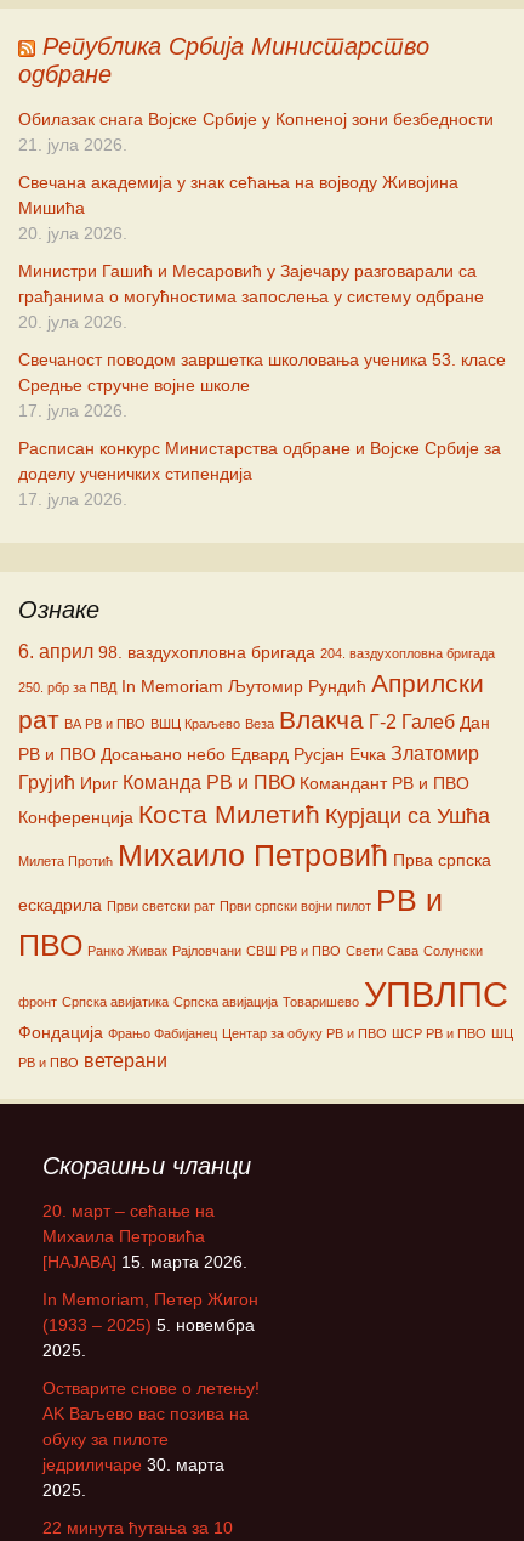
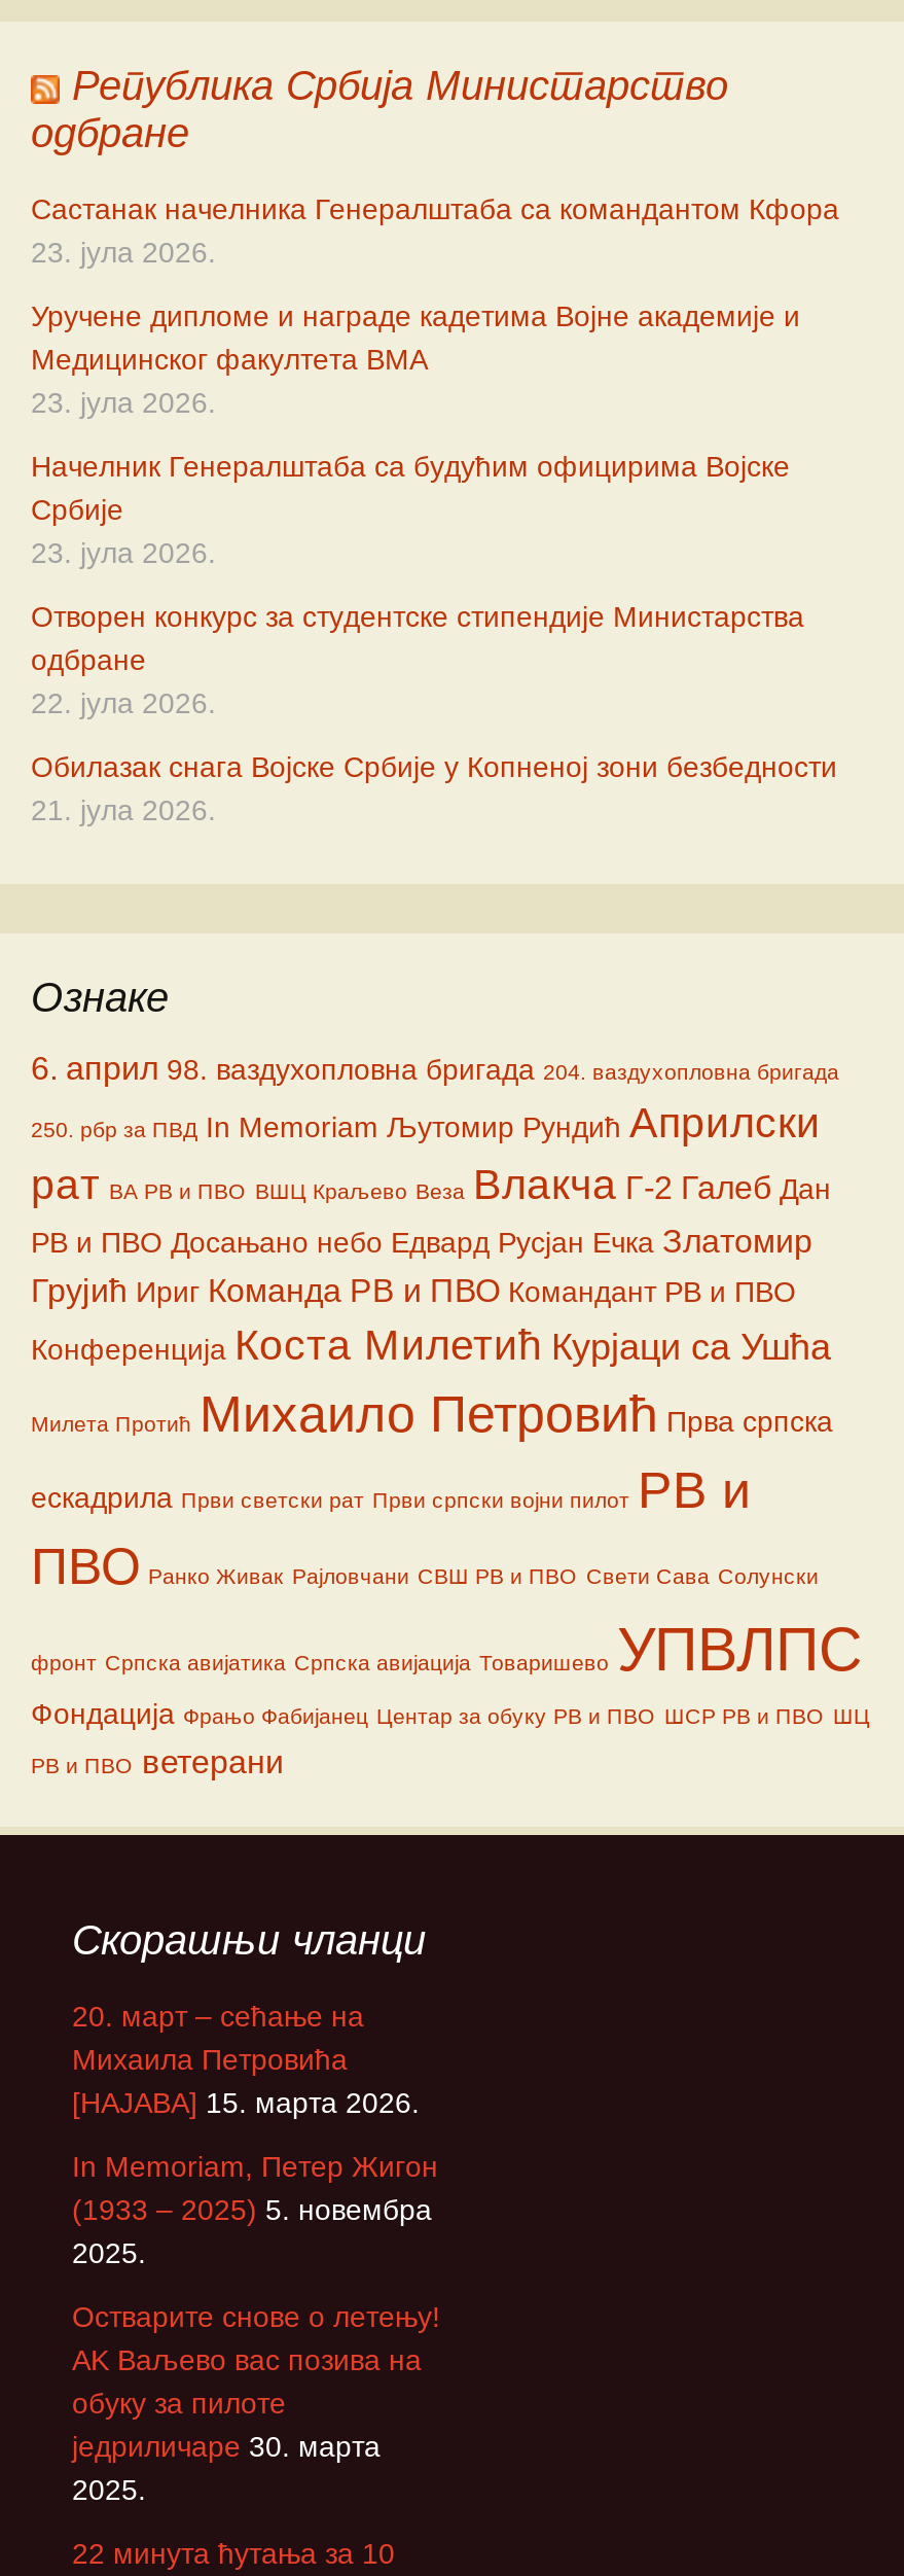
none -> [31,192,839,719] Састанак начелника Генералштаба са командантом Кфора | 23. јула 2026. | Уручене дипломе и награде кадетима Војне академије и | Медицинског факултета ВМА | 23. јула 2026. | Начелник Генералштаба са будућим официрима Војске | Србије | 23. јула 2026. | Отворен конкурс за студентске стипендије Министарства | одбране | 22. јула 2026.
moved [18,109,494,154] -> [31,750,837,826]: Oбилазак снага Војске Србије у Копненој зони безбедности | 21. јула 2026.
[18,172,506,509] Свечана академија у знак сећања на војводу Живојина | Мишића | 20. јула 2026. | Министри Гашић и Месаровић у Зајечару разговарали са | грађанима о могућностима запослења у систему одбране | 20. јула 2026. | Свечаност поводом завршетка школовања ученика 53. класе | Средње стручне војне школе | 17. јула 2026. | Расписан конкурс Министарства одбране и Војске Србије за | доделу ученичких стипендија | 17. јула 2026. -> none

